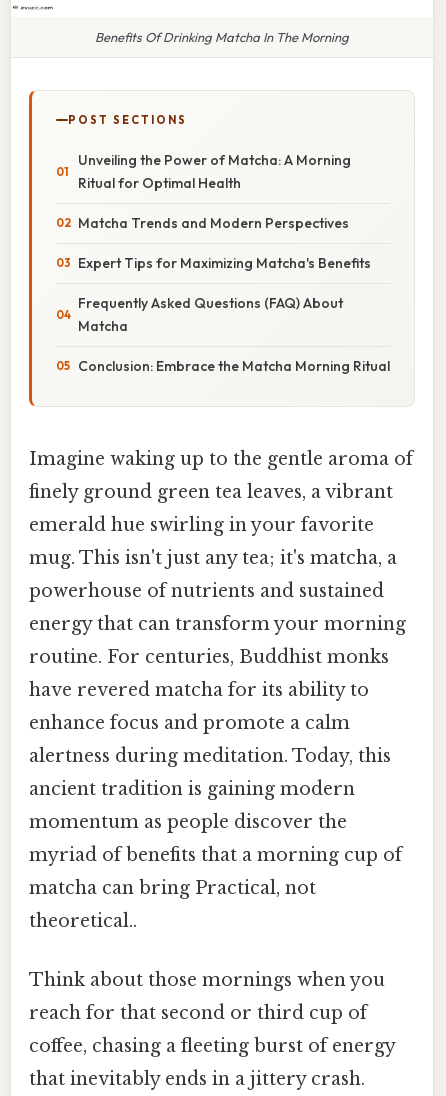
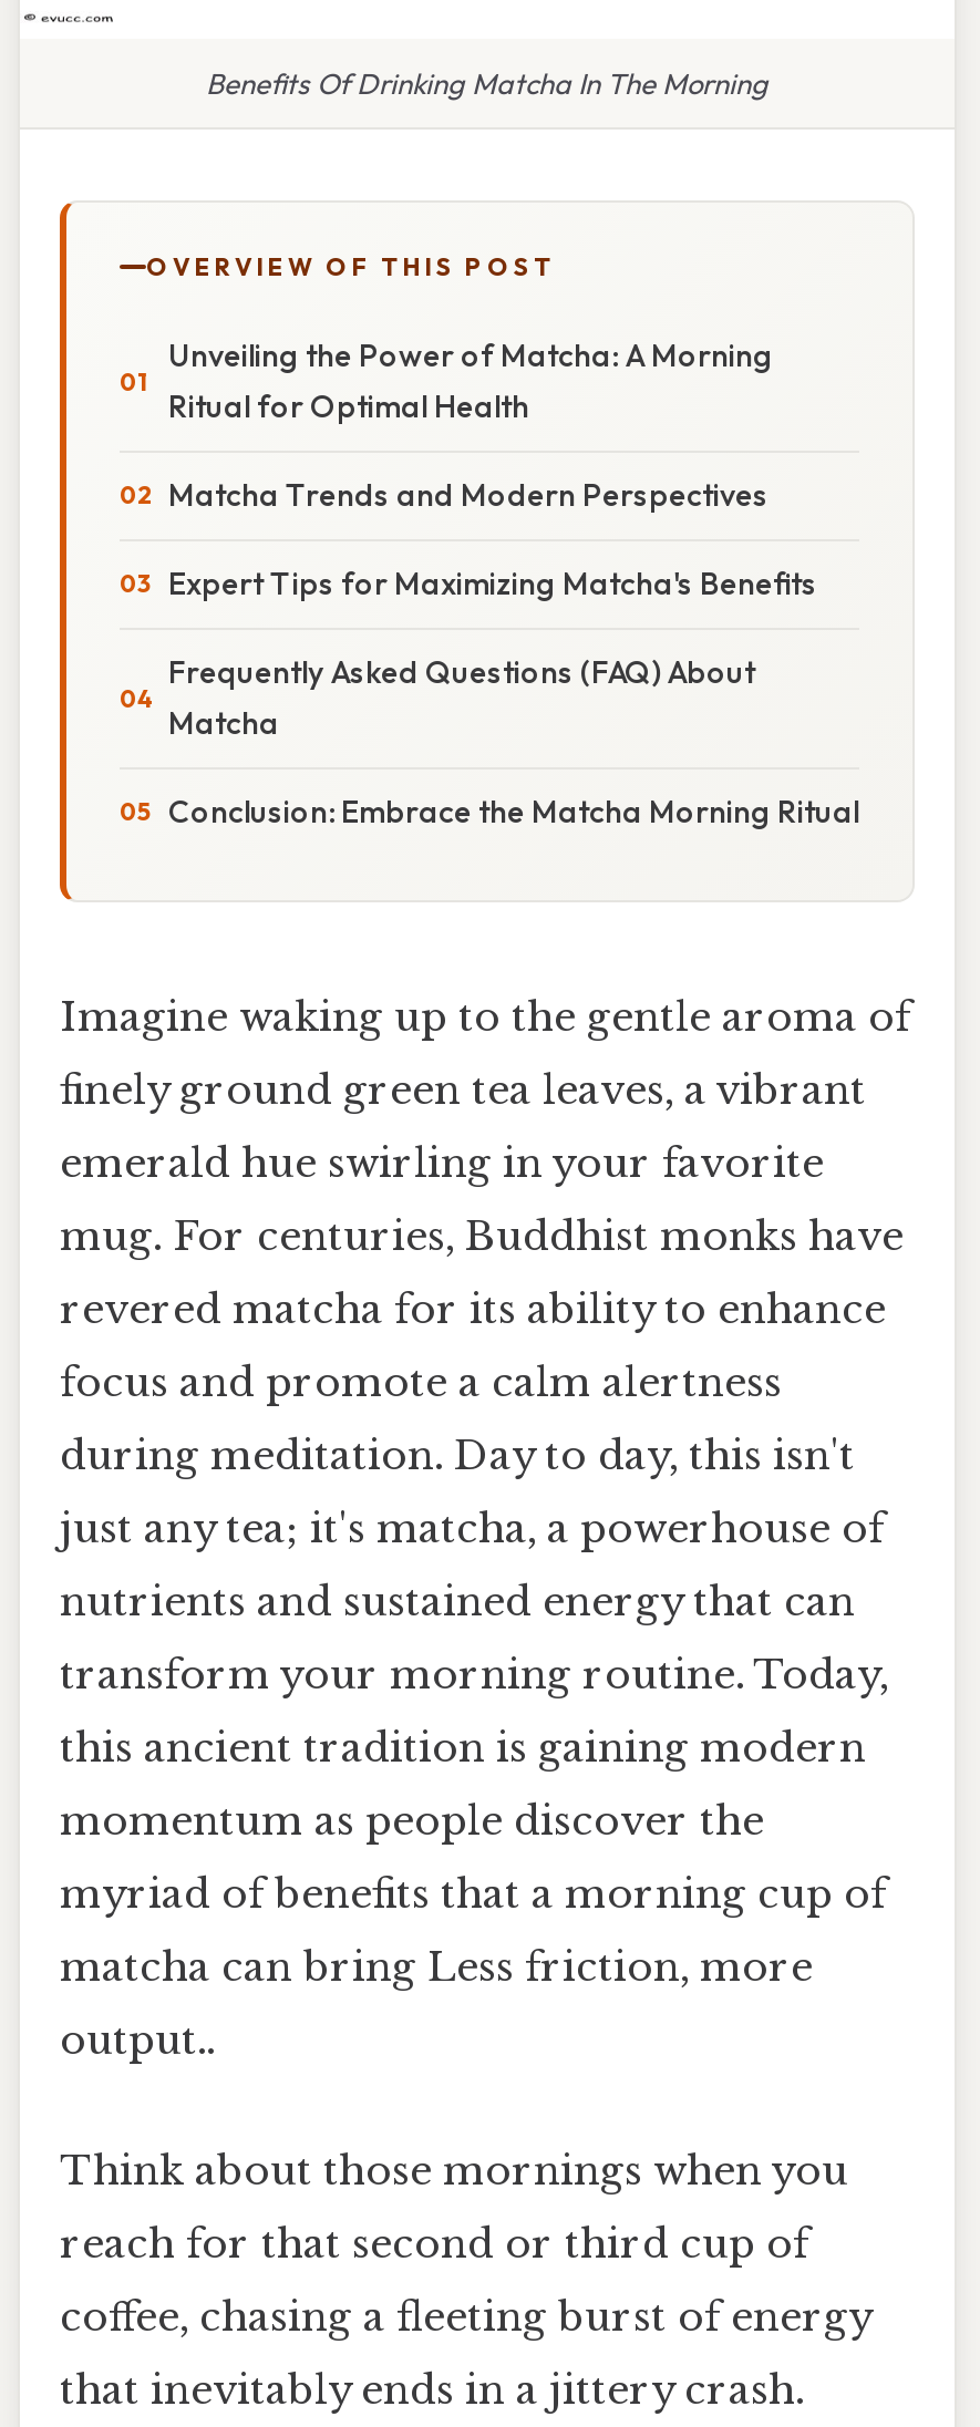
[68,113,187,127] POST SECTIONS -> [146,251,556,282] OVERVIEW OF THIS POST
[29,547,397,569] mug. This isn't just any tea; it's matcha, a -> [60,1212,904,1261] mug. For centuries, Buddhist monks have
[29,580,384,602] powerhouse of nutrients and sustained -> [60,1285,886,1334] revered matcha for its ability to enhance
[29,613,406,635] energy that can transform your morning -> [60,1358,782,1407] focus and promote a calm alertness
[29,646,389,668] routine. For centuries, Buddhist monks -> [60,1431,855,1480] during meditation. Day to day, this isn't
[29,679,369,701] have revered matcha for its ability to -> [60,1504,884,1553] just any tea; it's matcha, a powerhouse of
[29,712,350,734] enhance focus and promote a calm -> [60,1577,855,1626] nutrients and sustained energy that can
[29,745,391,767] alertness during meditation. Today, this -> [60,1650,888,1699] transform your morning routine. Today,
[29,778,355,800] ancient tradition is gaining modern -> [60,1723,866,1772] this ancient tradition is gaining modern
[29,877,316,899] matcha can bring Practical, not -> [60,1943,813,1991] matcha can bring Less friction, more
[29,910,137,932] theoretical.. -> [60,2016,215,2065] output..

